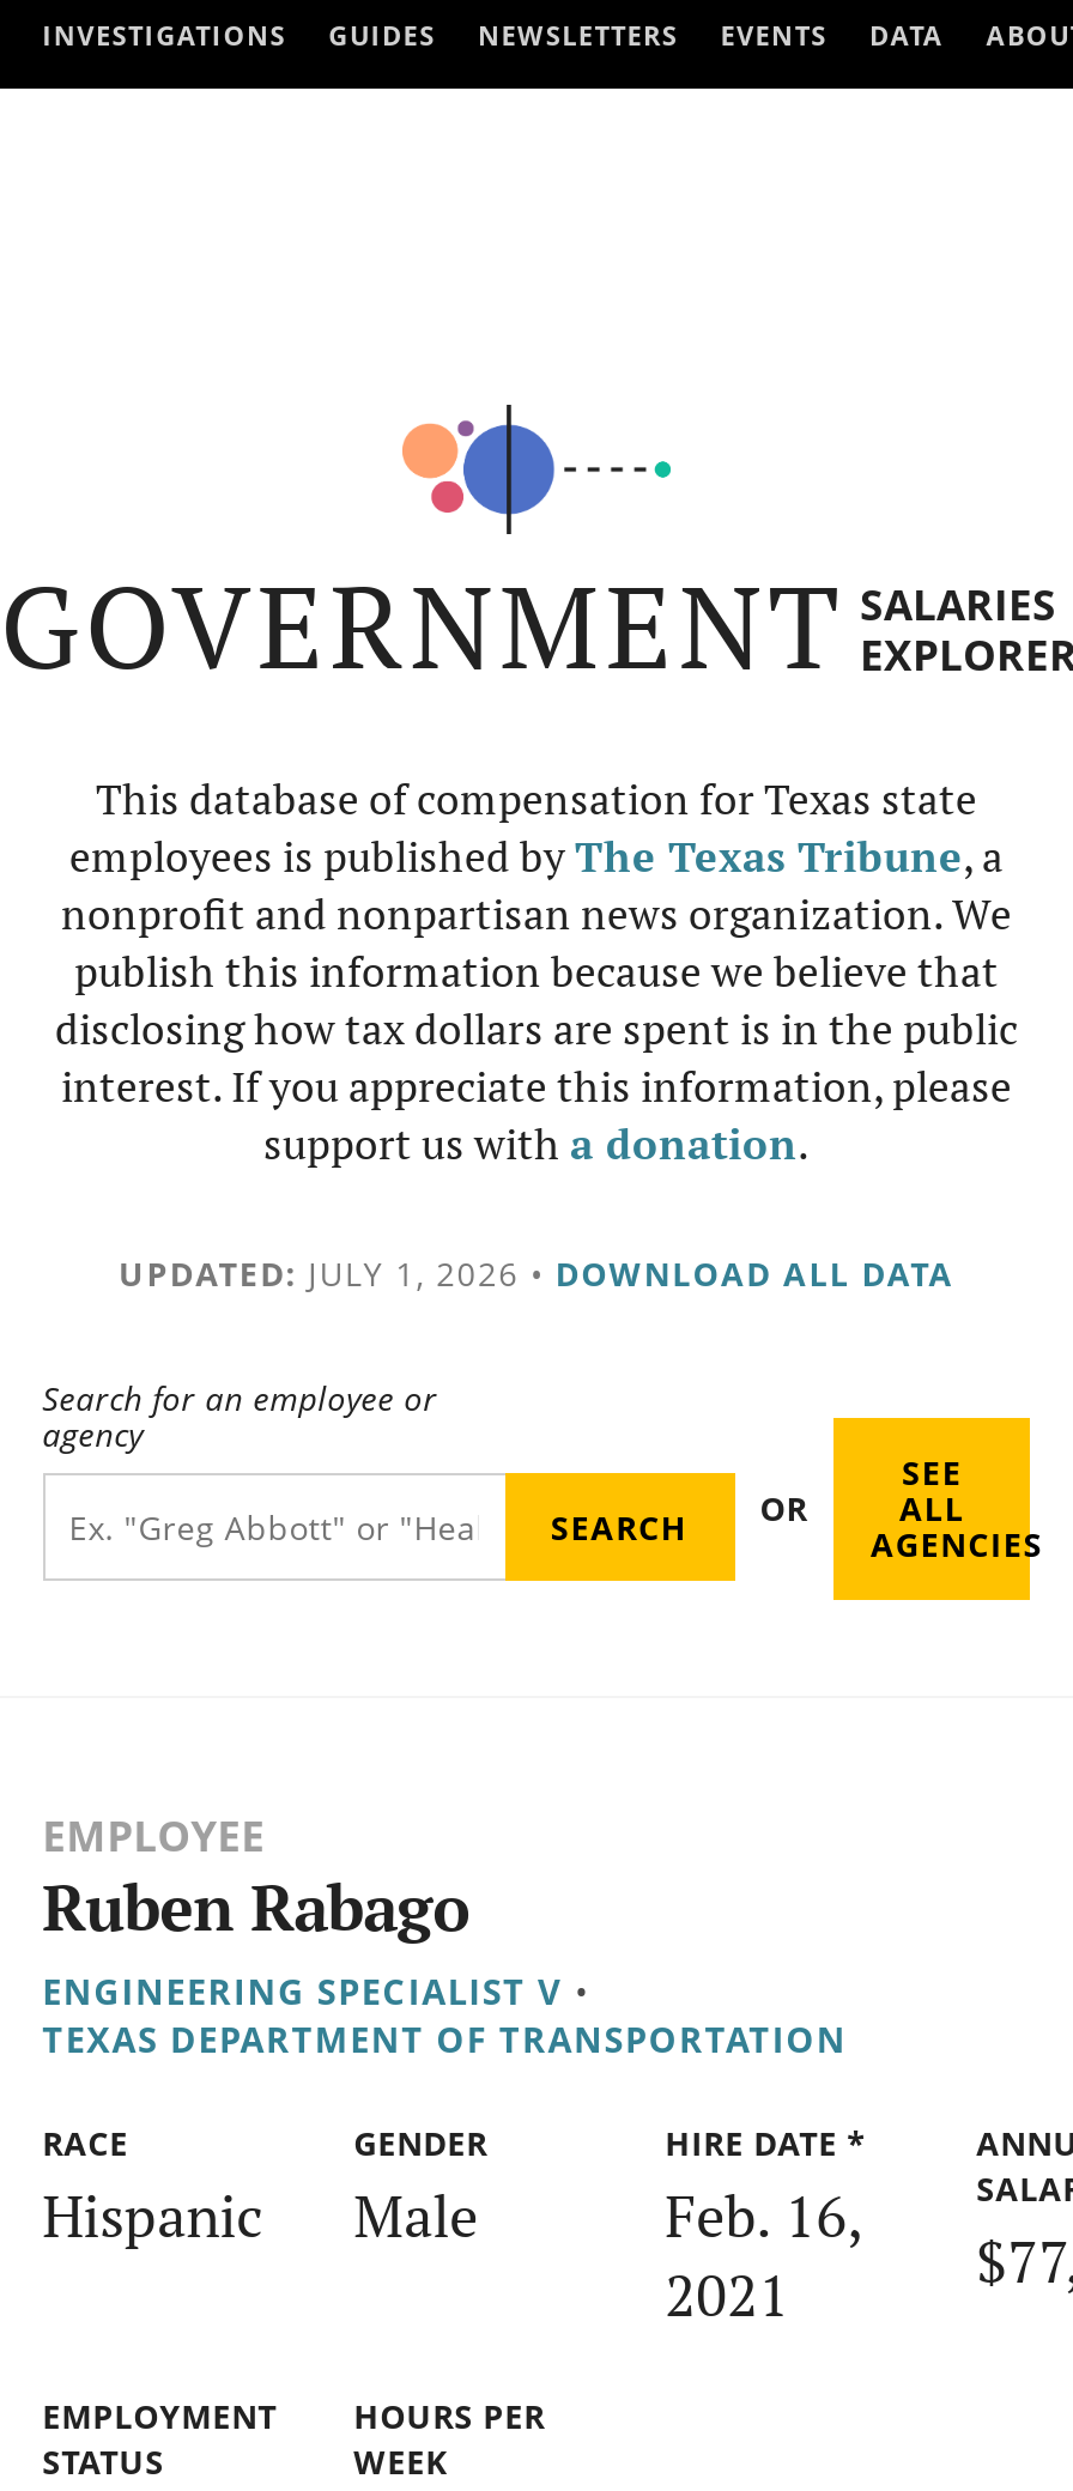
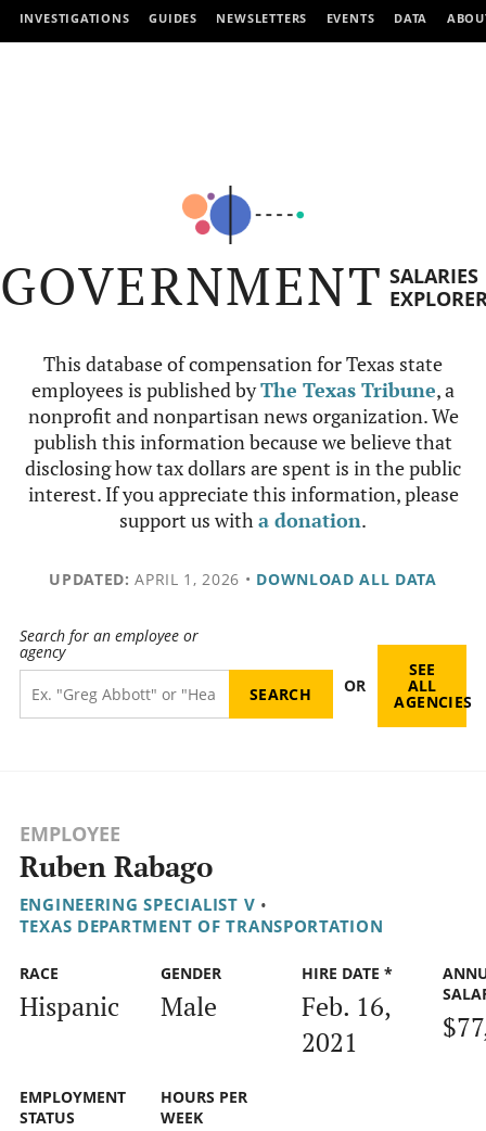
[119,1250,954,1296] UPDATED: JULY 1, 2026 • DOWNLOAD ALL DATA -> [49,569,437,589] UPDATED: APRIL 1, 2026 • DOWNLOAD ALL DATA

